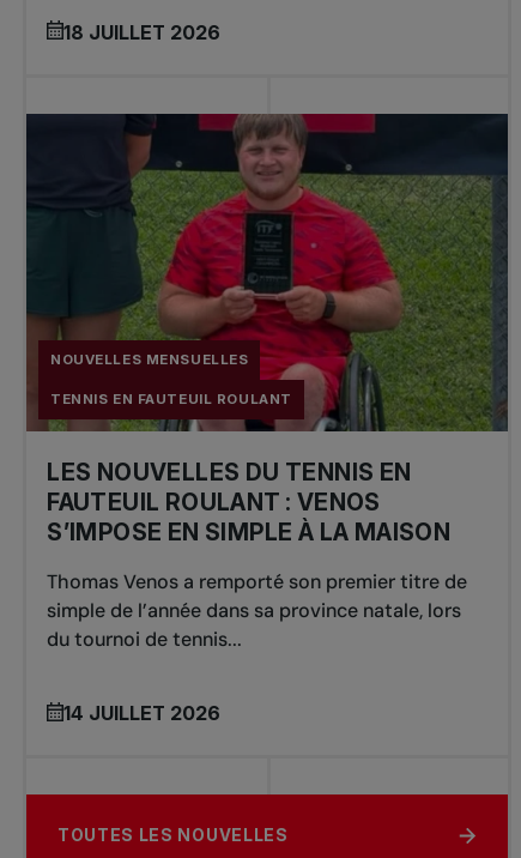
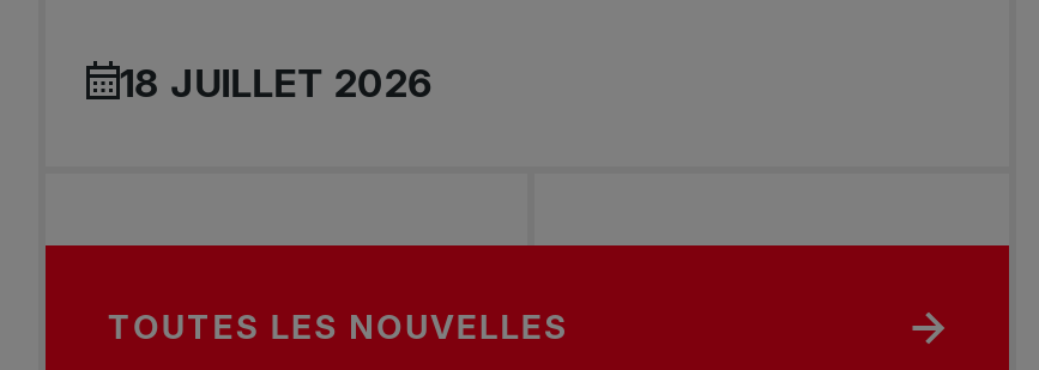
[25,113,509,725] [image] | NOUVELLES MENSUELLES | TENNIS EN FAUTEUIL ROULANT | LES NOUVELLES DU TENNIS EN | FAUTEUIL ROULANT : VENOS | S’IMPOSE EN SIMPLE À LA MAISON | Thomas Venos a remporté son premier titre de | simple de l’année dans sa province natale, lors | du tournoi de tennis... | 14 JUILLET 2026 -> none

